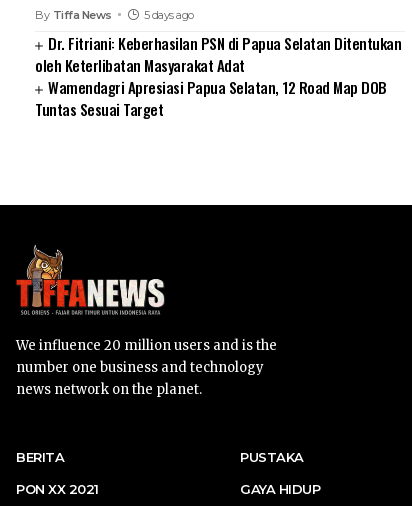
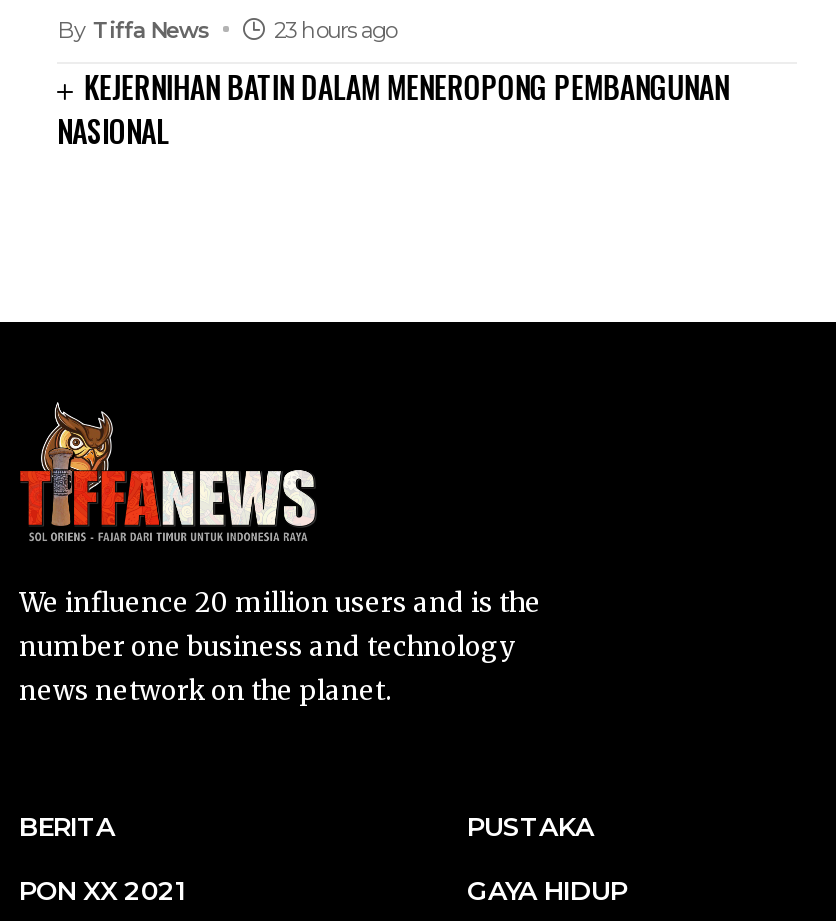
[143,8,193,22] 5 days ago -> [274,16,396,44] 23 hours ago
[35,32,401,120] Dr. Fitriani: Keberhasilan PSN di Papua Selatan Ditentukan | oleh Keterlibatan Masyarakat Adat | Wamendagri Apresiasi Papua Selatan, 12 Road Map DOB | Tuntas Sesuai Target -> [57,64,729,152] KEJERNIHAN BATIN DALAM MENEROPONG PEMBANGUNAN | NASIONAL

